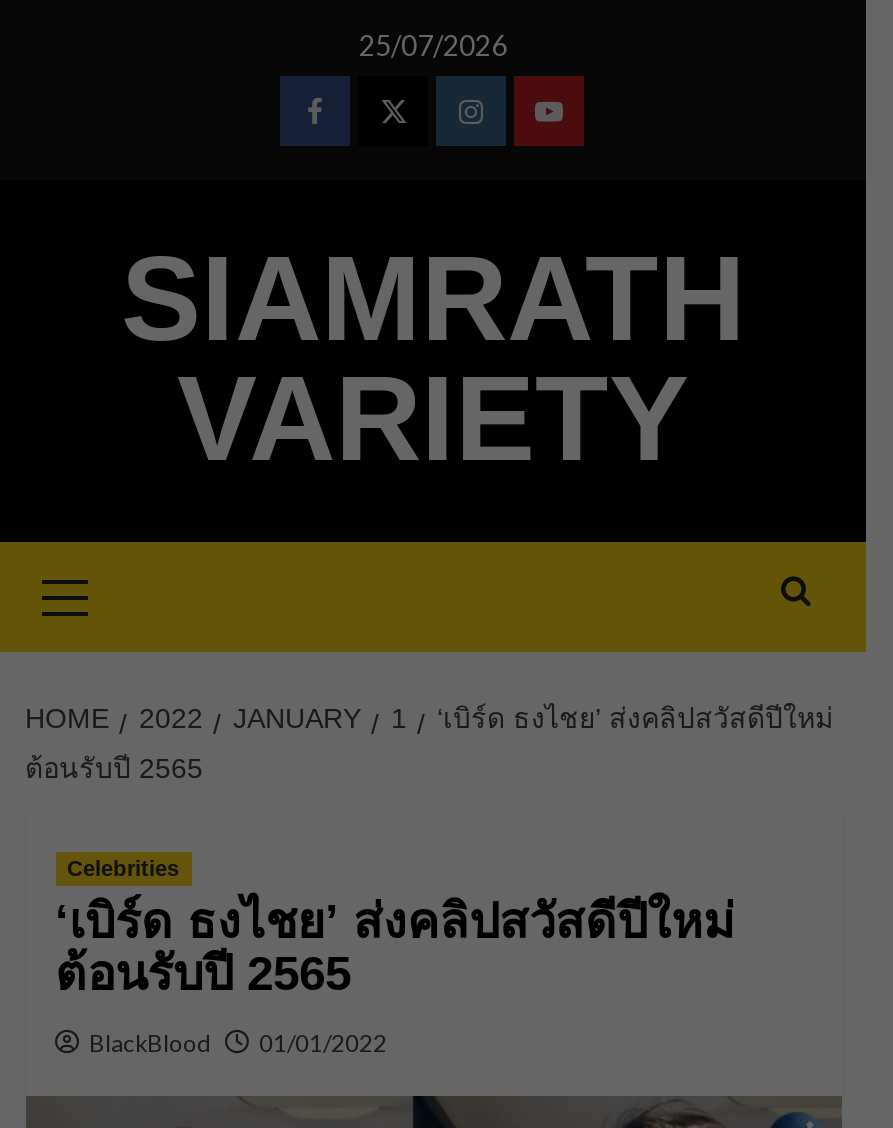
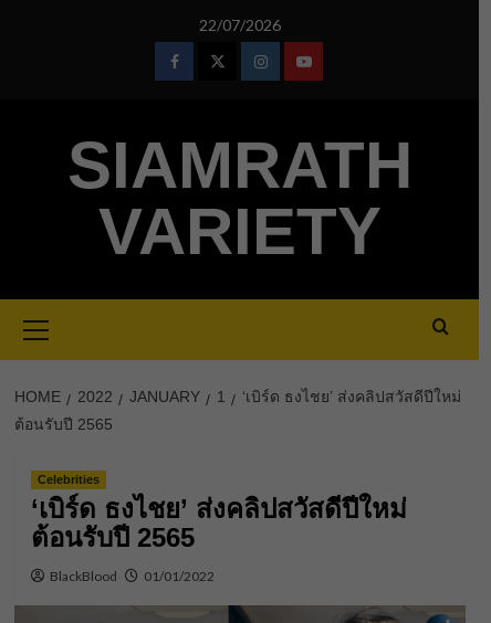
[359,28,507,62] 25/07/2026 -> [199,15,280,34] 22/07/2026

